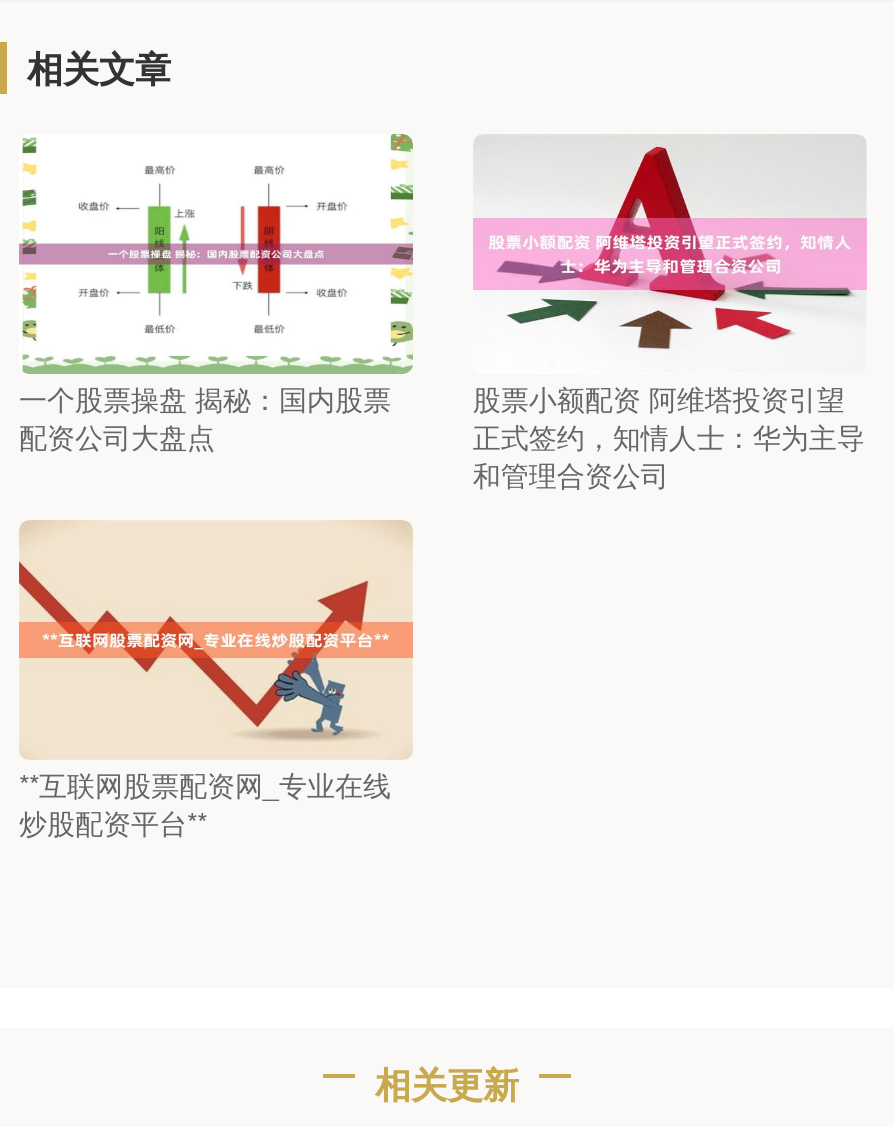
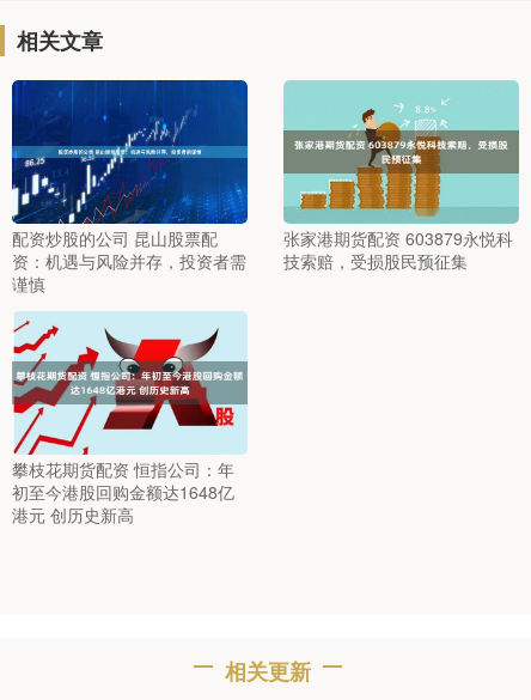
[19,132,415,456] [image] | 一个股票操盘 揭秘：国内股票 | 配资公司大盘点 -> [11,79,249,295] [image] | 配资炒股的公司 昆山股票配 | 资：机遇与风险并存，投资者需 | 谨慎
[473,136,867,494] [image] | 股票小额配资 阿维塔投资引望 | 正式签约，知情人士：华为主导 | 和管理合资公司 -> [282,80,520,273] [image] | 张家港期货配资 603879永悦科 | 技索赔，受损股民预征集
[17,520,415,842] [image] | **互联网股票配资网_专业在线 | 炒股配资平台** -> [12,312,249,526] [image] | 攀枝花期货配资 恒指公司：年 | 初至今港股回购金额达1648亿 | 港元 创历史新高

